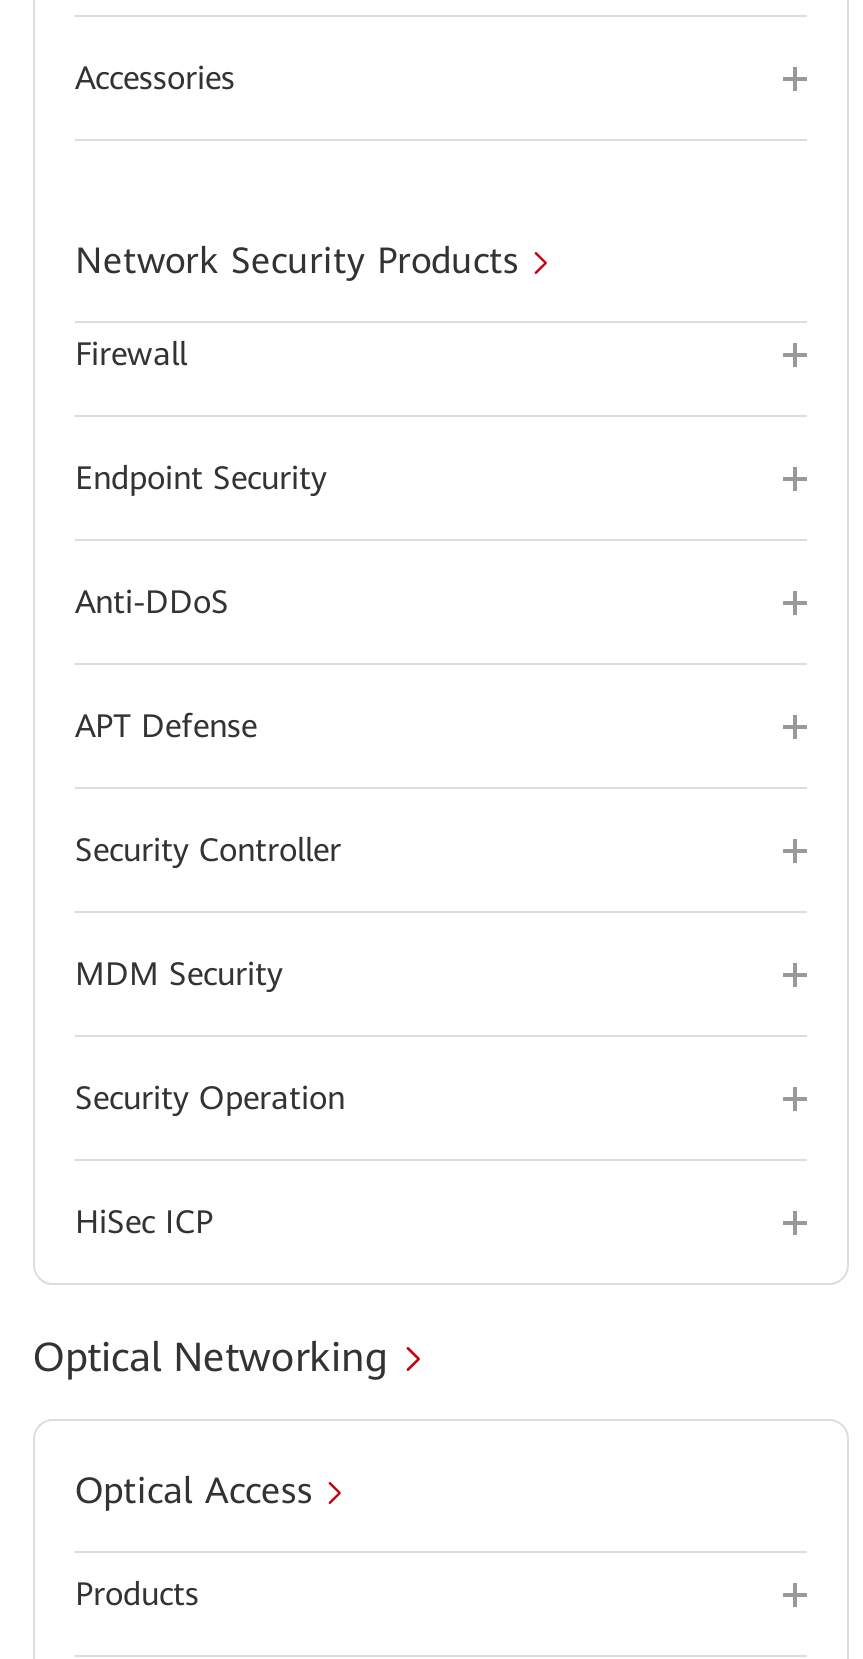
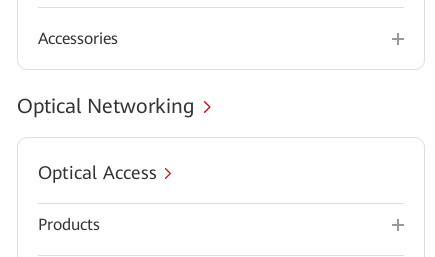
[75,239,519,1241] Network Security Products | Firewall | Endpoint Security | Anti-DDoS | APT Defense | Security Controller | MDM Security | Security Operation | HiSec ICP -> none

